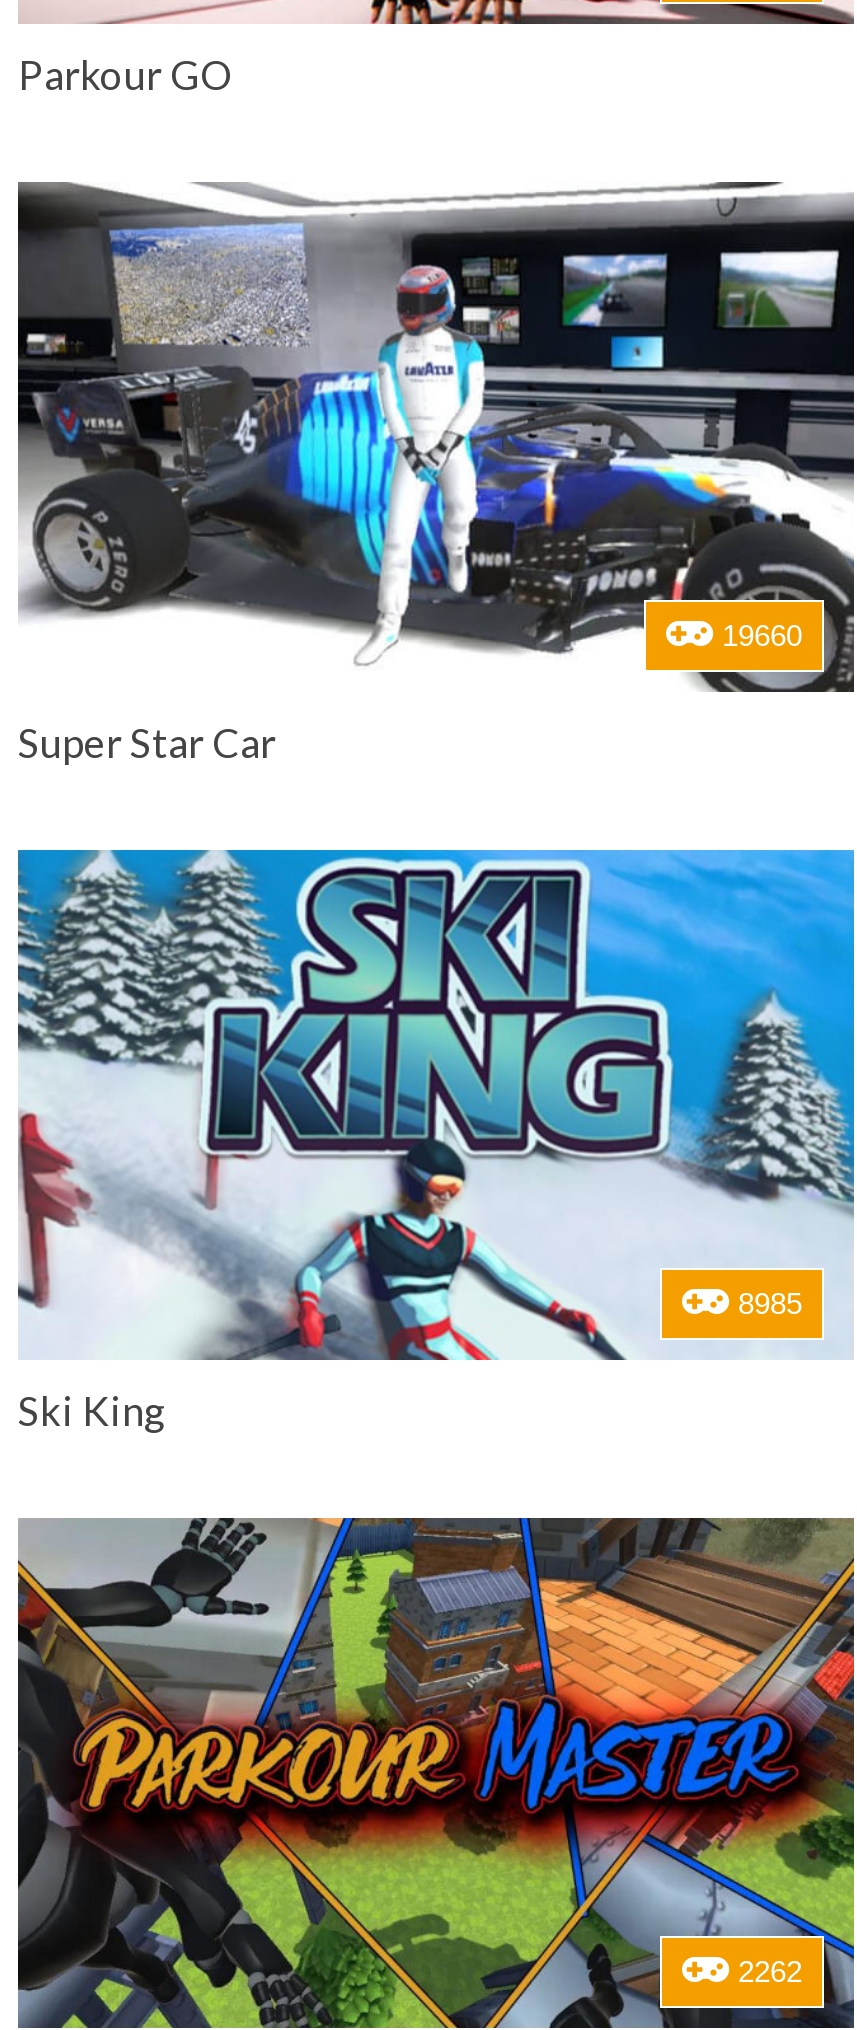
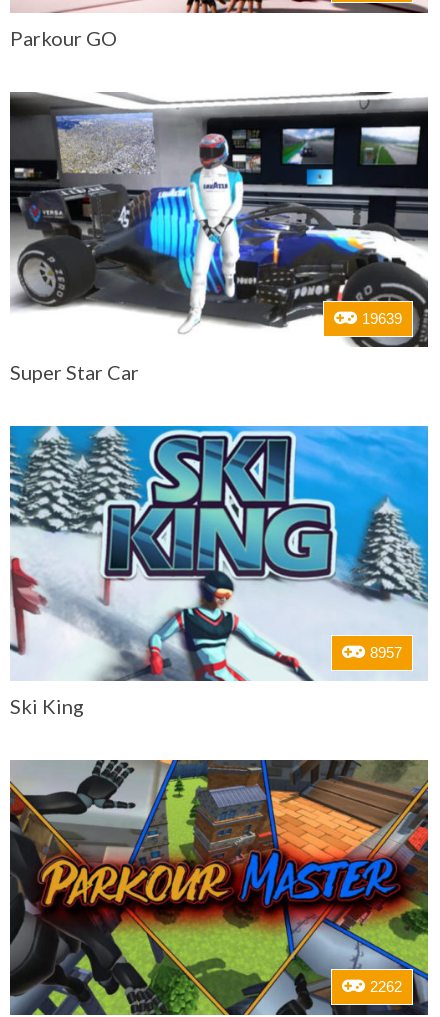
[722,619,802,653] 19660 -> [362,310,402,327] 19639
[738,1286,802,1320] 8985 -> [370,643,402,660] 8957

